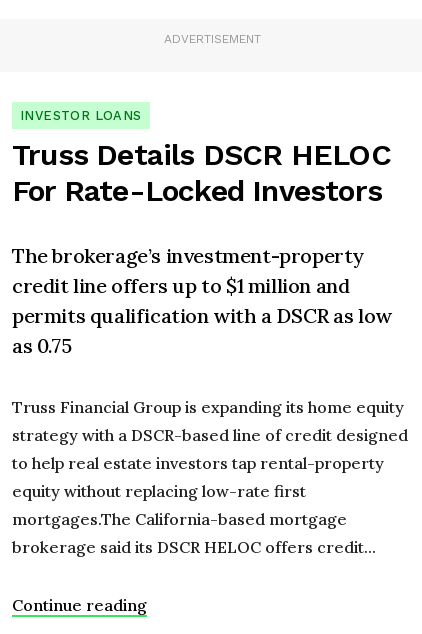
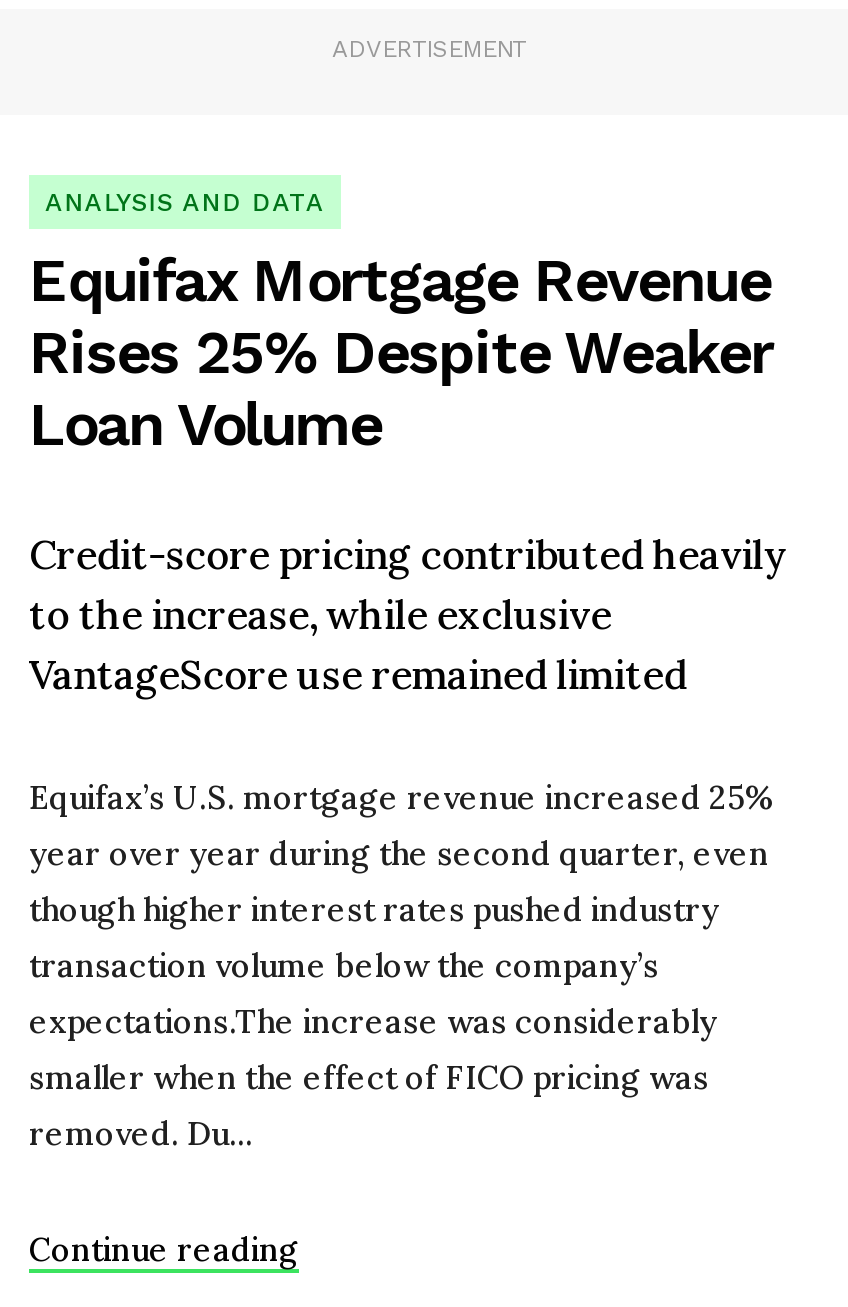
[12,108,391,208] INVESTOR LOANS | Truss Details DSCR HELOC | For Rate-Locked Investors -> [29,188,773,460] ANALYSIS AND DATA | Equifax Mortgage Revenue | Rises 25% Despite Weaker | Loan Volume
[12,243,392,358] The brokerage’s investment-property | credit line offers up to $1 million and | permits qualification with a DSCR as low | as 0.75 -> [29,530,787,700] Credit-score pricing contributed heavily | to the increase, while exclusive | VantageScore use remained limited
[12,397,408,557] Truss Financial Group is expanding its home equity | strategy with a DSCR-based line of credit designed | to help real estate investors tap rental-property | equity without replacing low-rate first | mortgages.The California-based mortgage | brokerage said its DSCR HELOC offers credit... -> [29,778,775,1154] Equifax’s U.S. mortgage revenue increased 25% | year over year during the second quarter, even | though higher interest rates pushed industry | transaction volume below the company’s | expectations.The increase was considerably | smaller when the effect of FICO pricing was | removed. Du...

